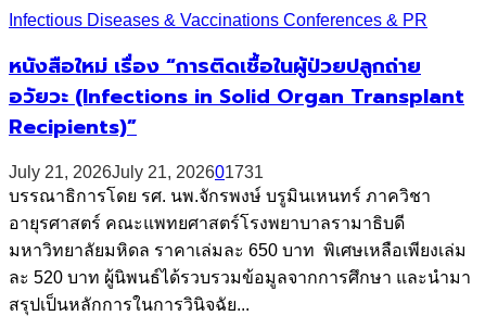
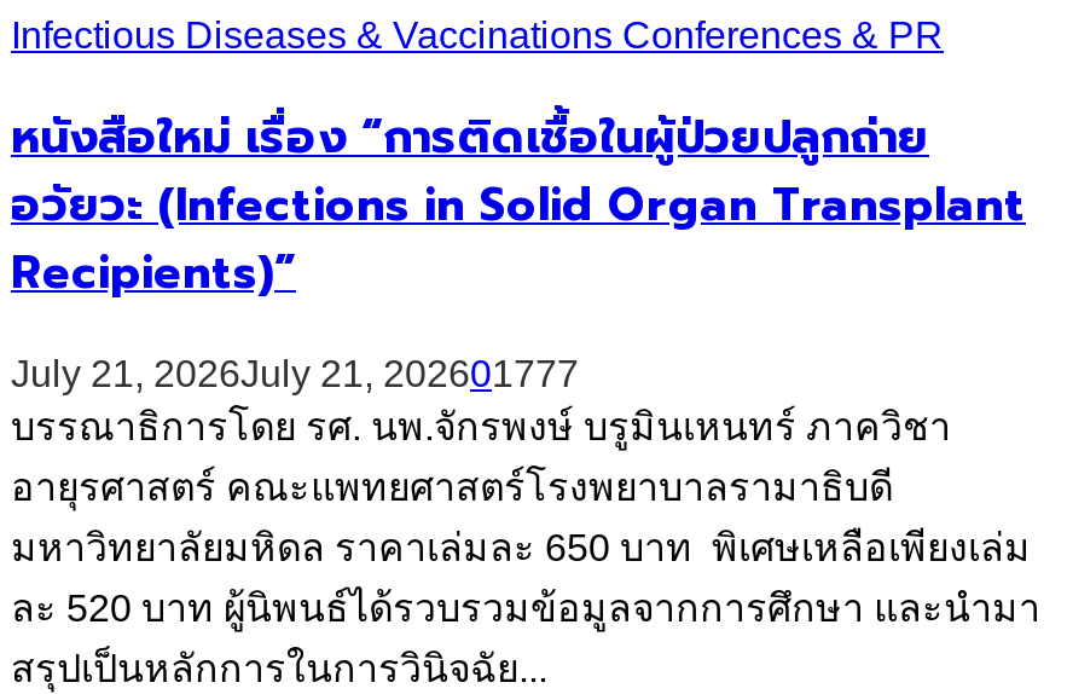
[9,163,264,181] July 21, 2026July 21, 202601731 -> [11,352,579,393] July 21, 2026July 21, 202601777

